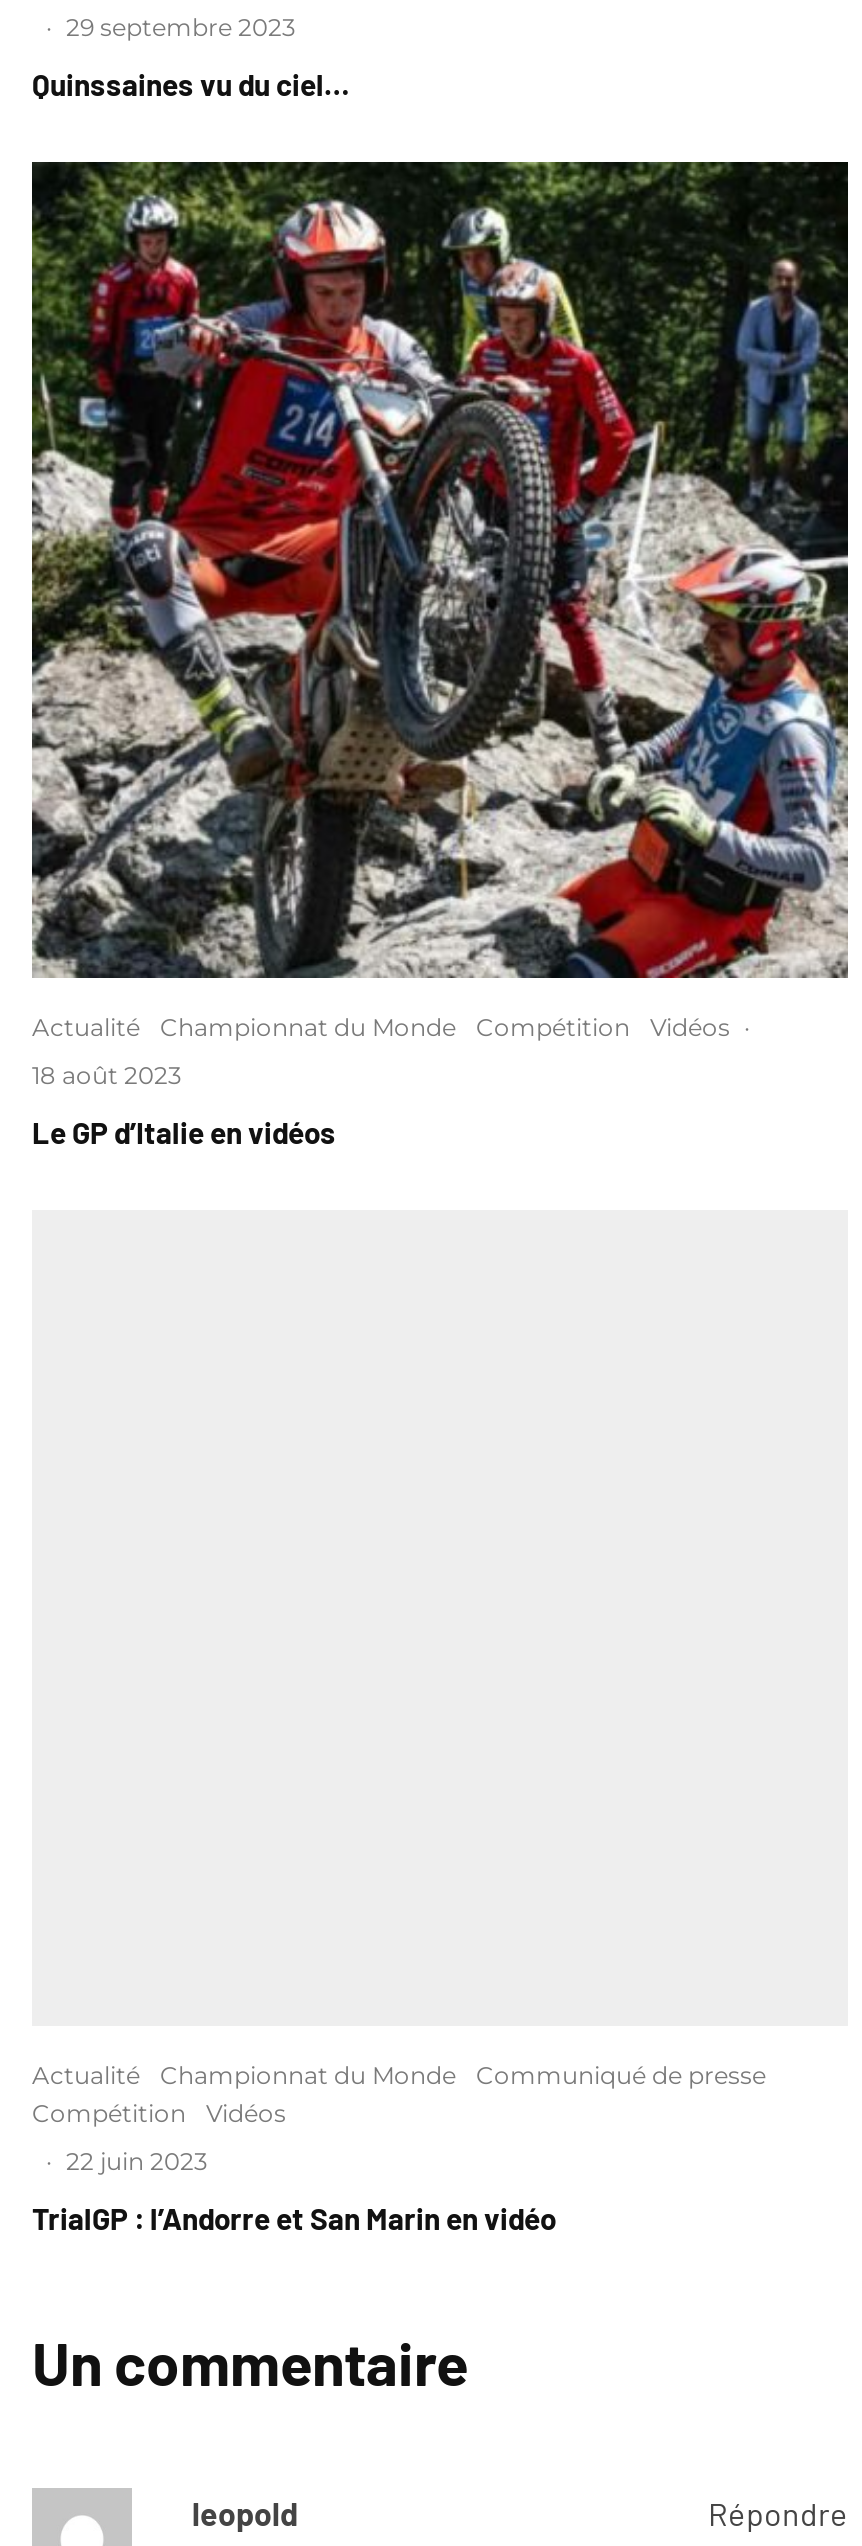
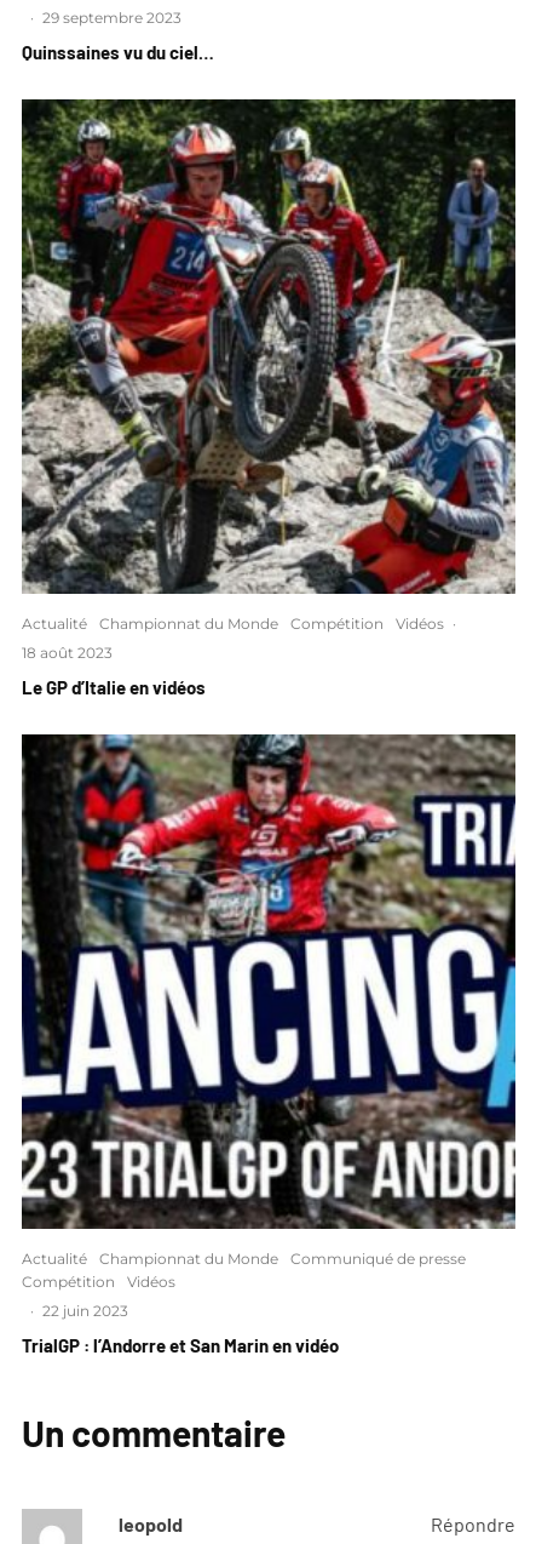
none -> [21,733,517,1230] [image]

